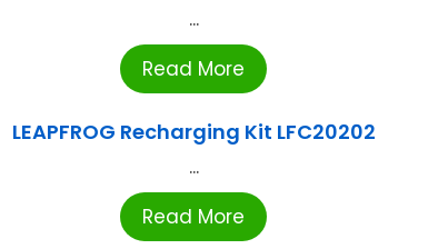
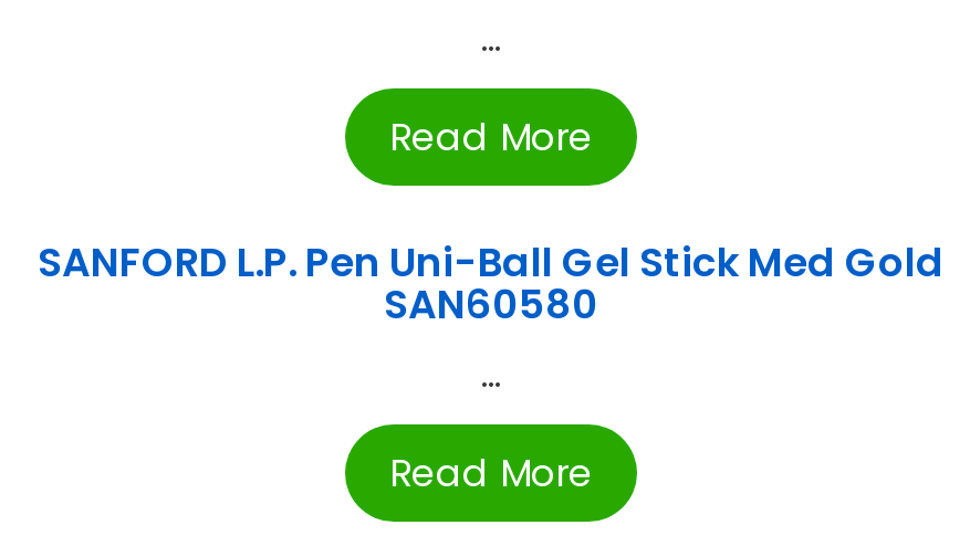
[12,118,375,146] LEAPFROG Recharging Kit LFC20202 -> [38,235,945,332] SANFORD L.P. Pen Uni-Ball Gel Stick Med Gold | SAN60580

